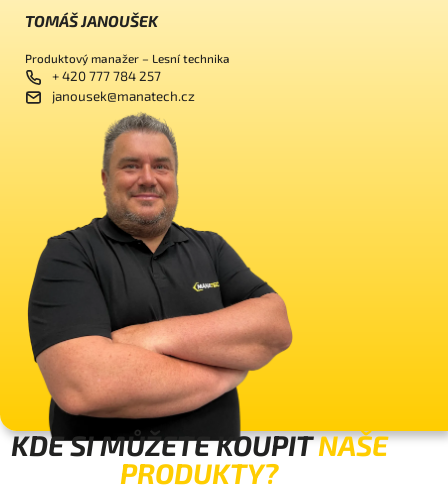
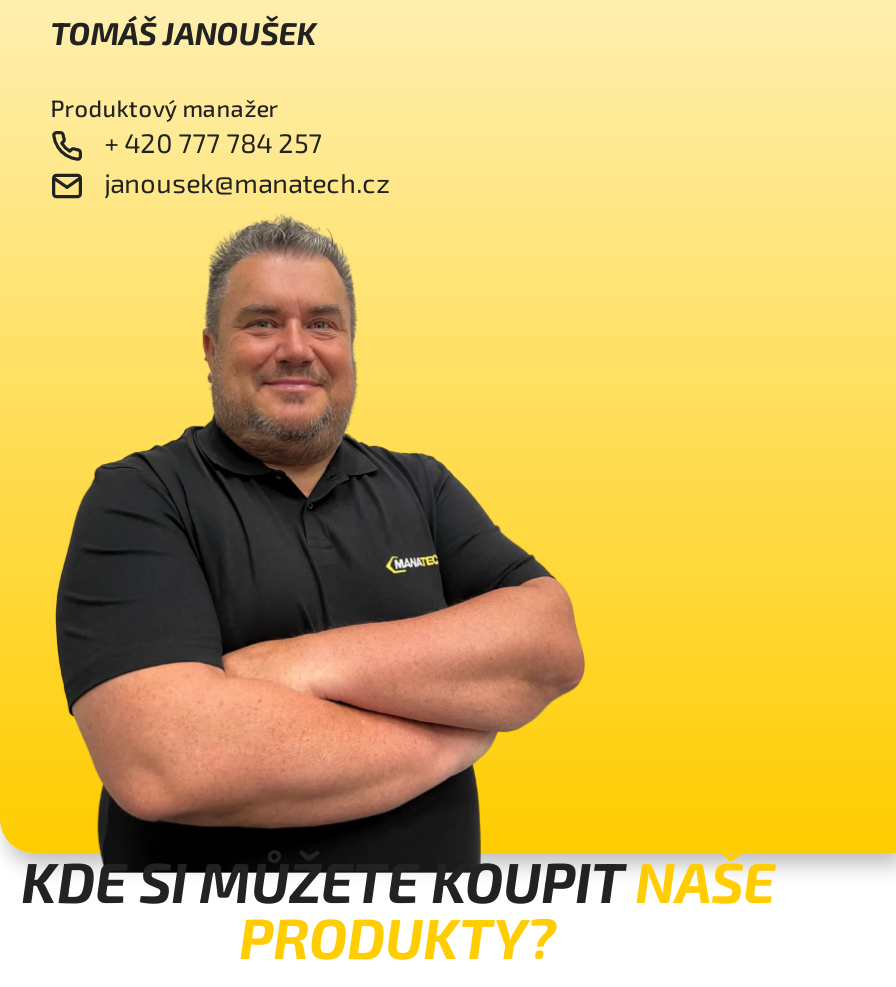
[25,51,230,65] Produktový manažer – Lesní technika -> [50,92,278,120] Produktový manažer

